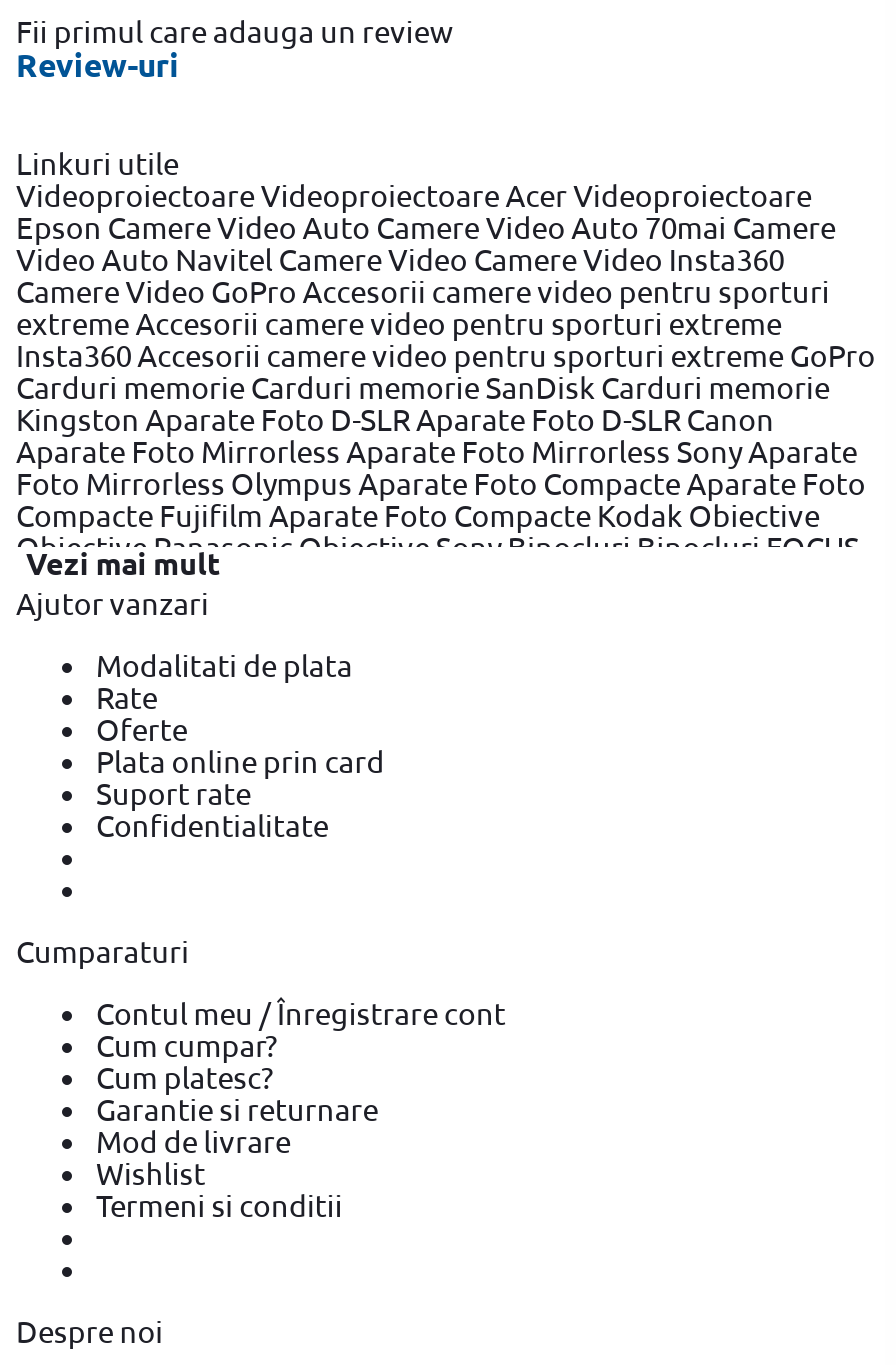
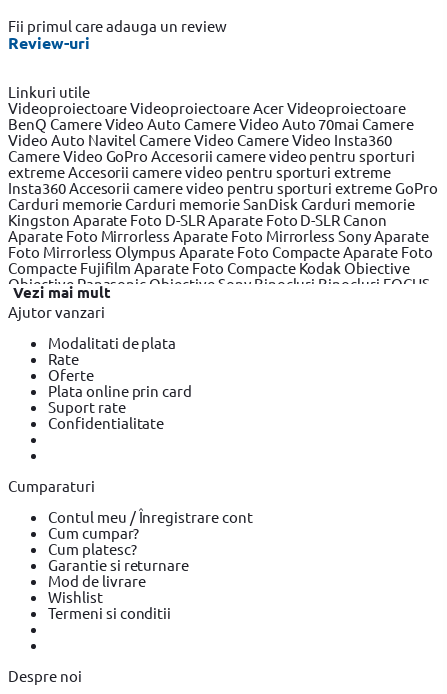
[16,207,836,245] EpsonCamere Video AutoCamere Video Auto 70maiCamere -> [8,114,414,133] BenQCamere Video AutoCamere Video Auto 70maiCamere

